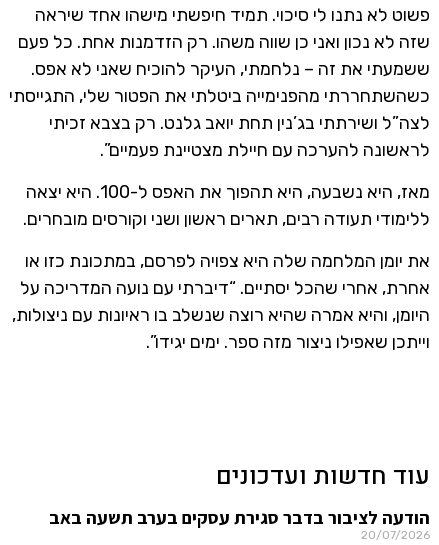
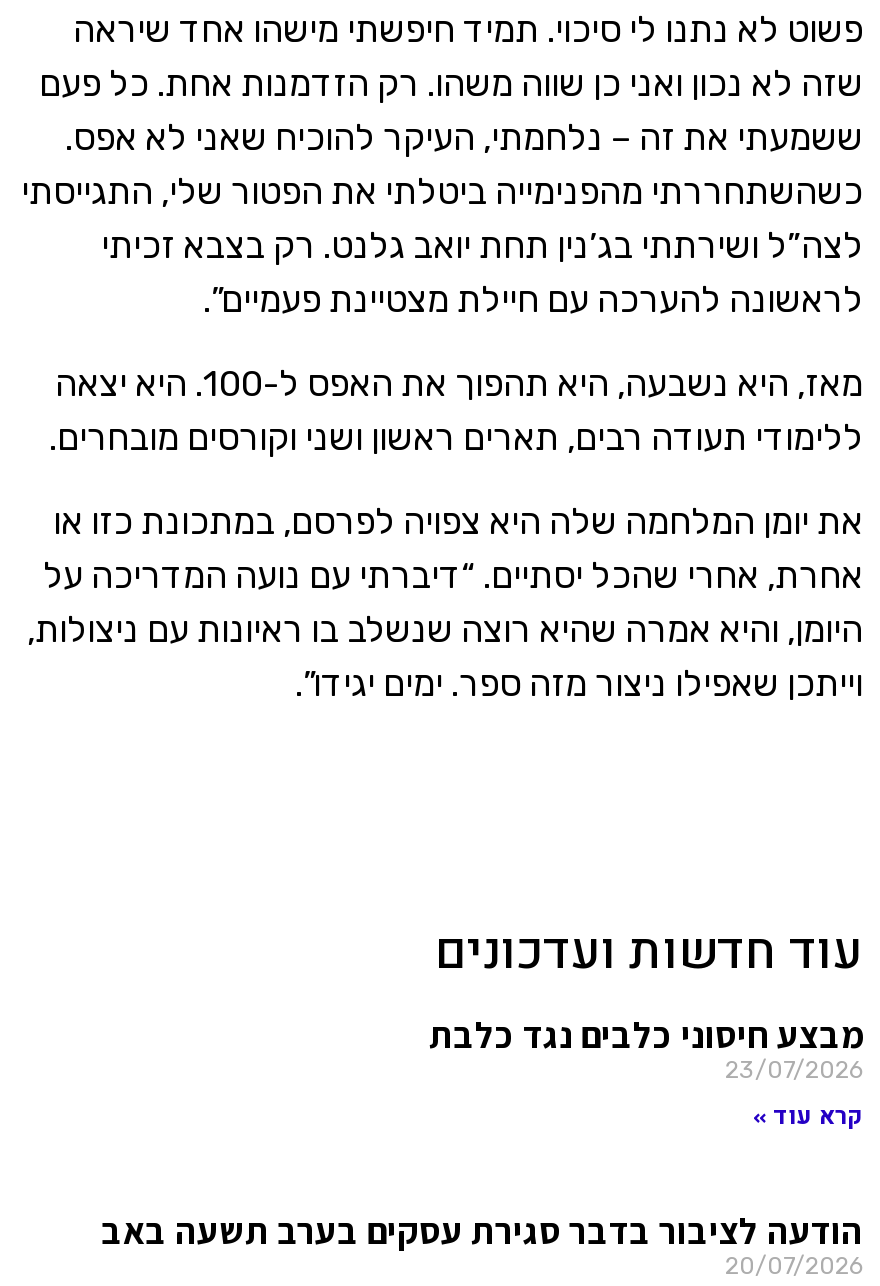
none -> [429,1012,863,1138] מבצע חיסוני כלבים נגד כלבת | 23/07/2026 | קרא עוד »

